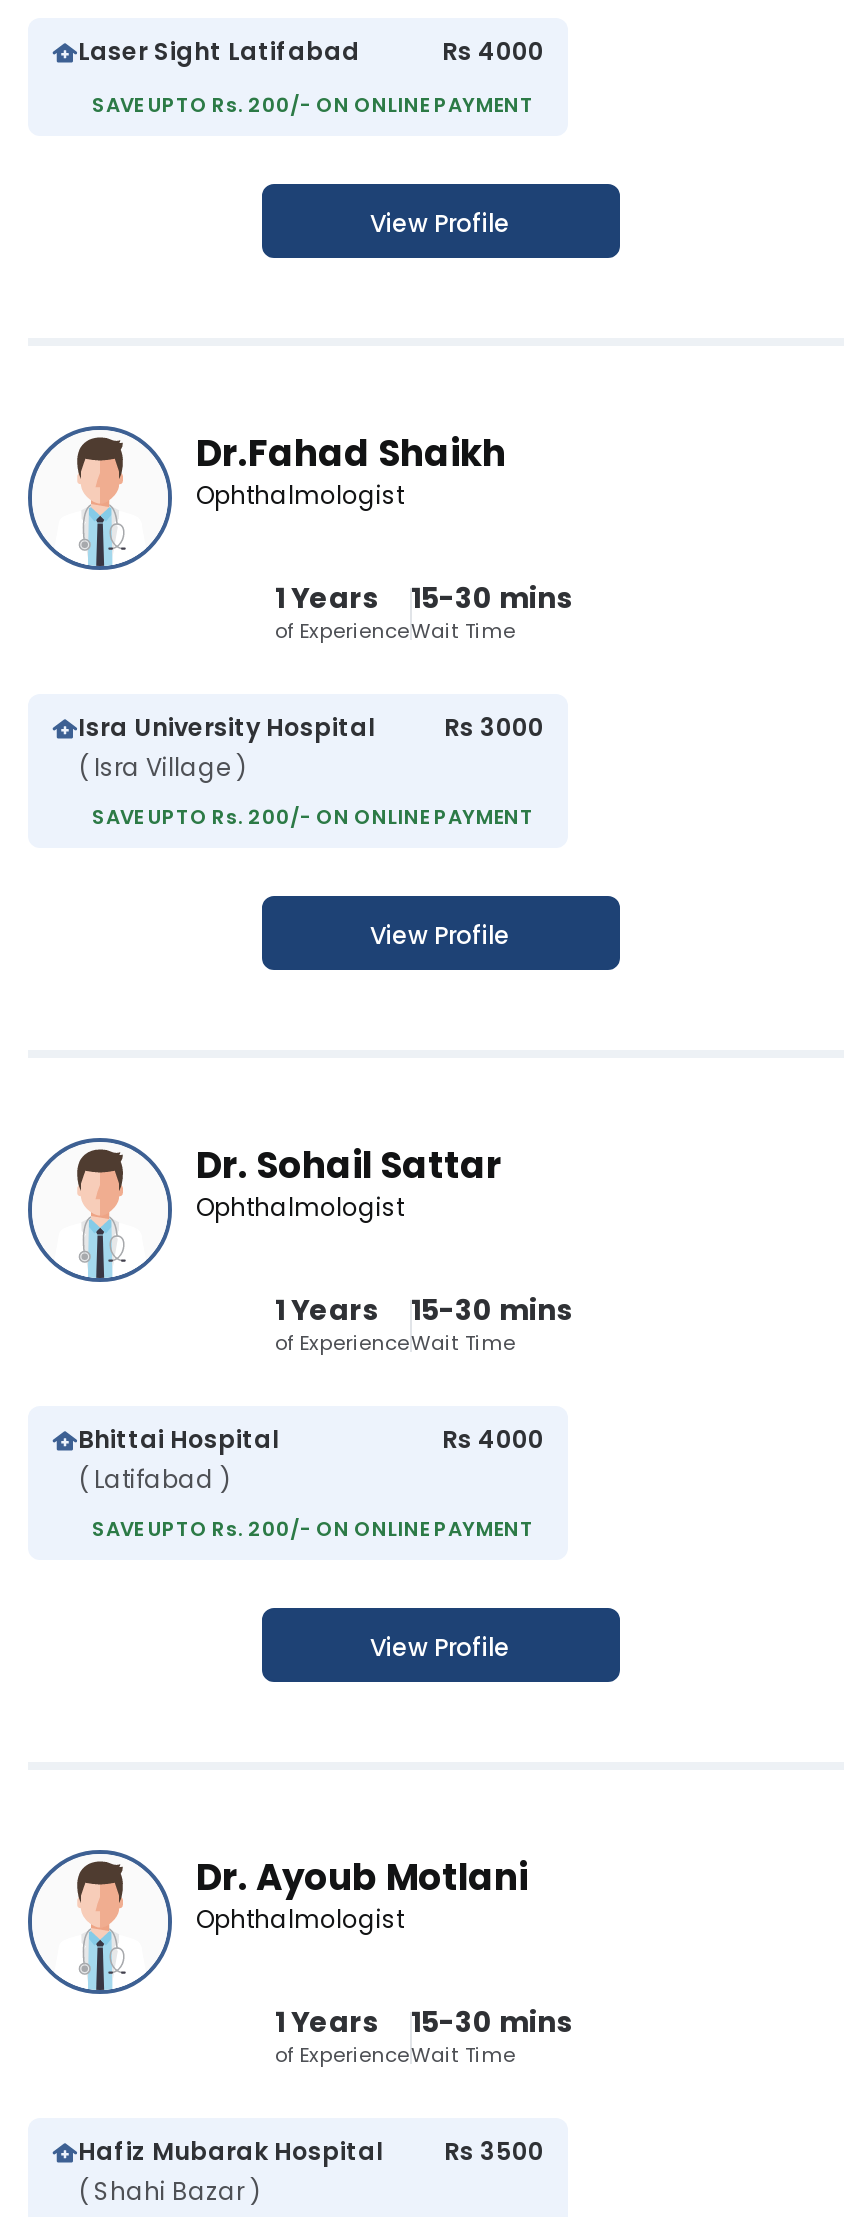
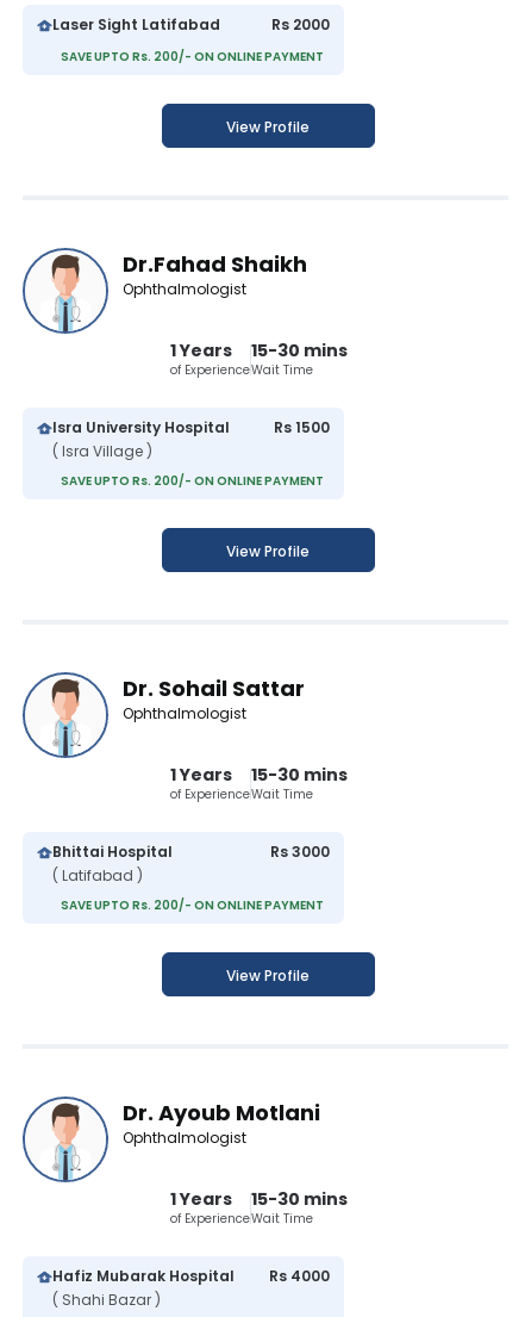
[442,34,544,68] Rs 4000 -> [271,15,330,35] Rs 2000
[444,710,544,744] Rs 3000 -> [274,417,330,438] Rs 1500
[442,1422,544,1456] Rs 4000 -> [270,842,330,862] Rs 3000
[78,2134,544,2168] Hafiz Mubarak Hospital Rs 3500 -> [52,1266,330,1286] Hafiz Mubarak Hospital Rs 4000

